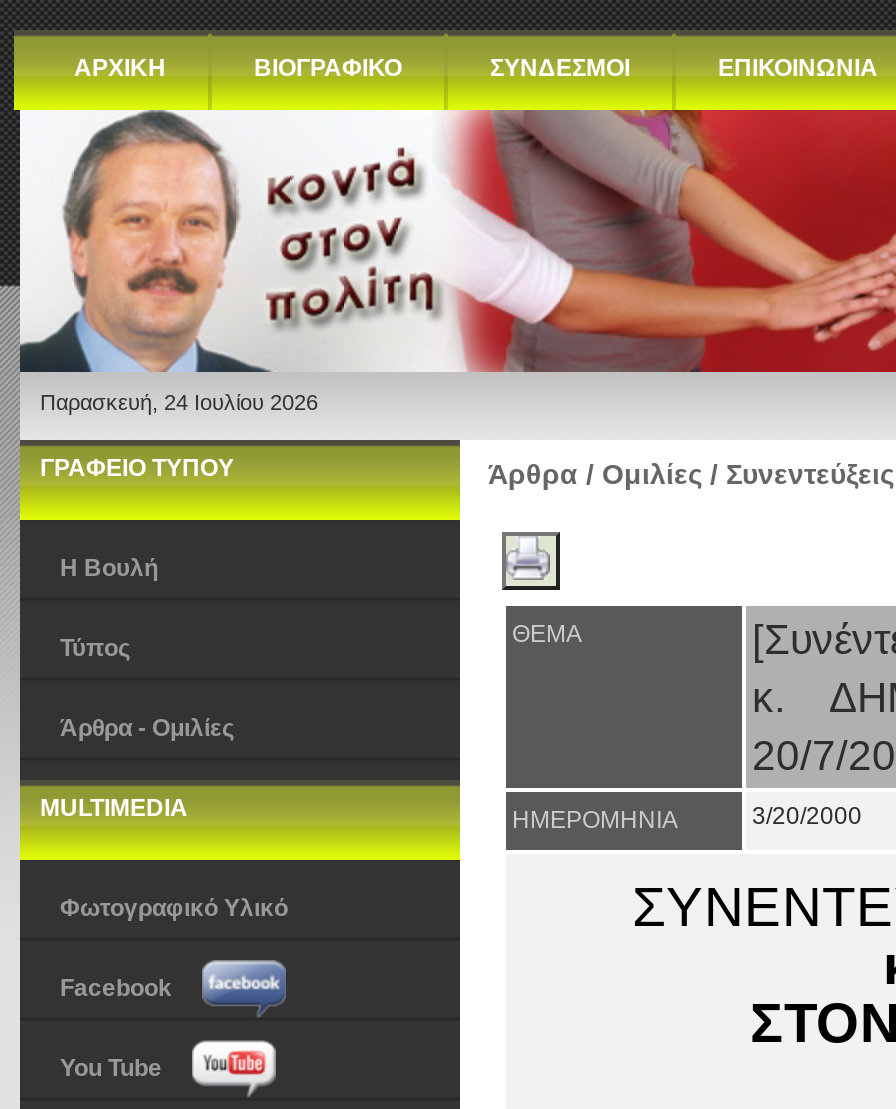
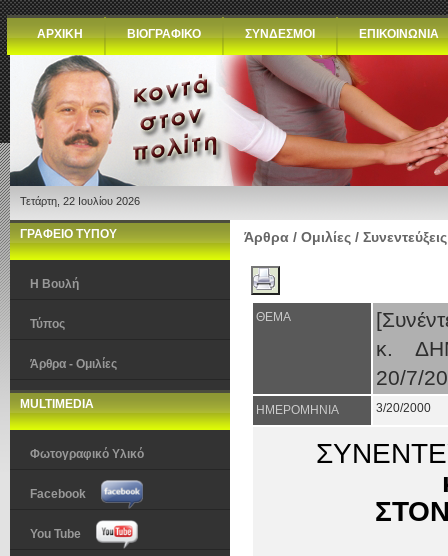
[40,390,318,414] Παρασκευή, 24 Ιουλίου 2026 -> [20,195,140,207] Τετάρτη, 22 Ιουλίου 2026

